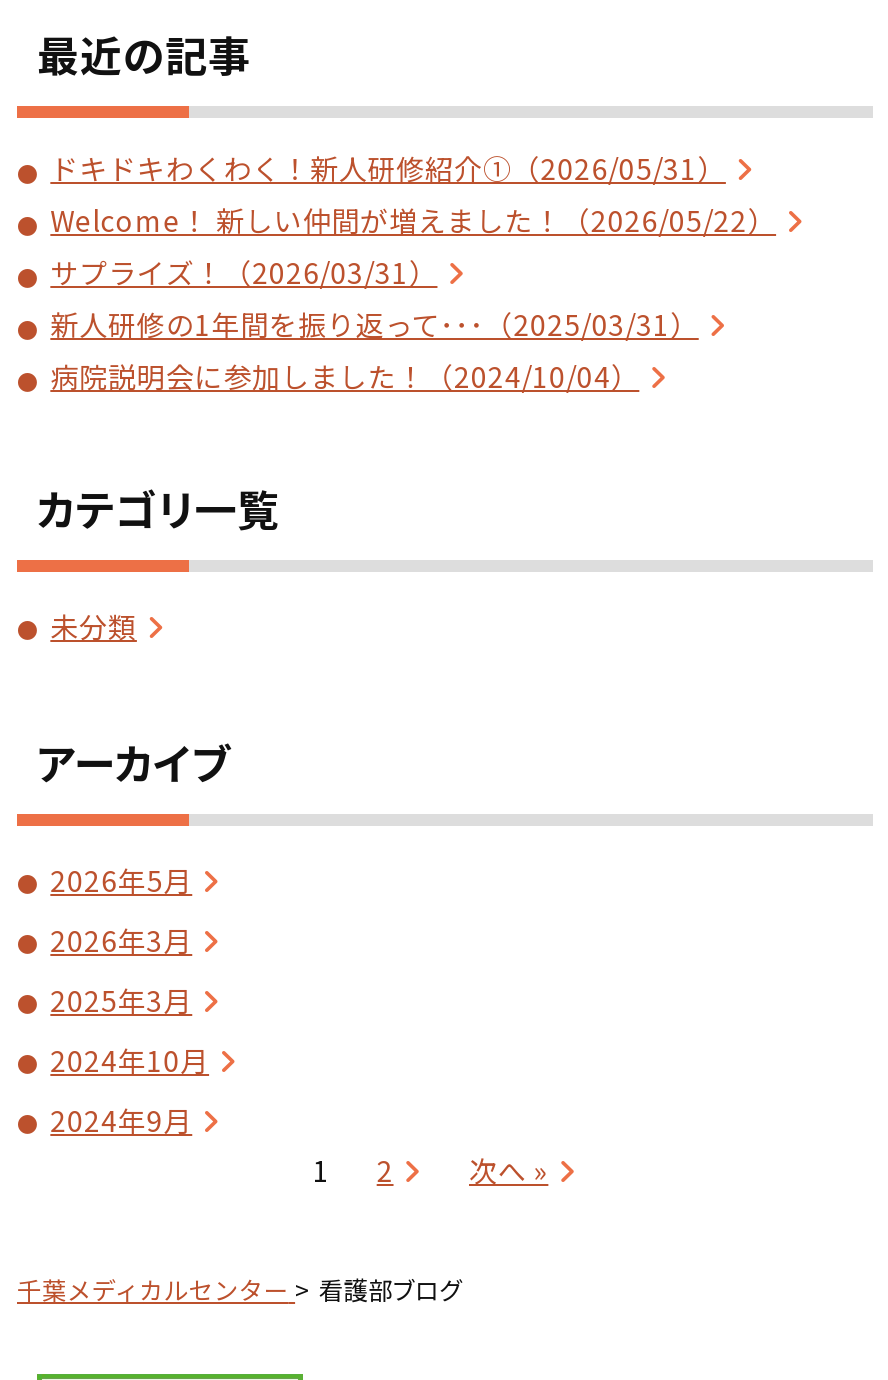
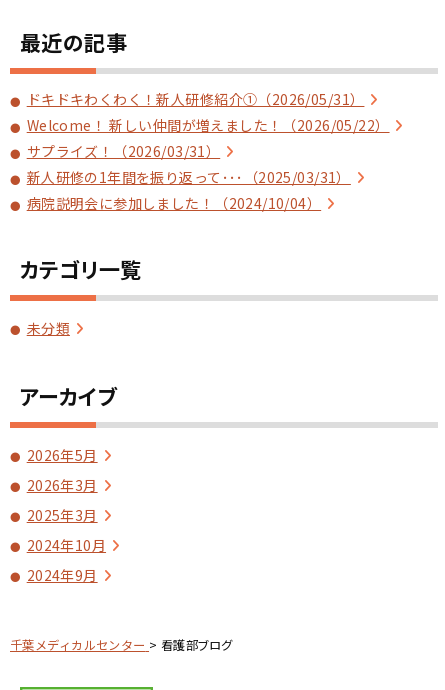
[313,1150,548,1190] 1 | 2 | 次へ » -> none

